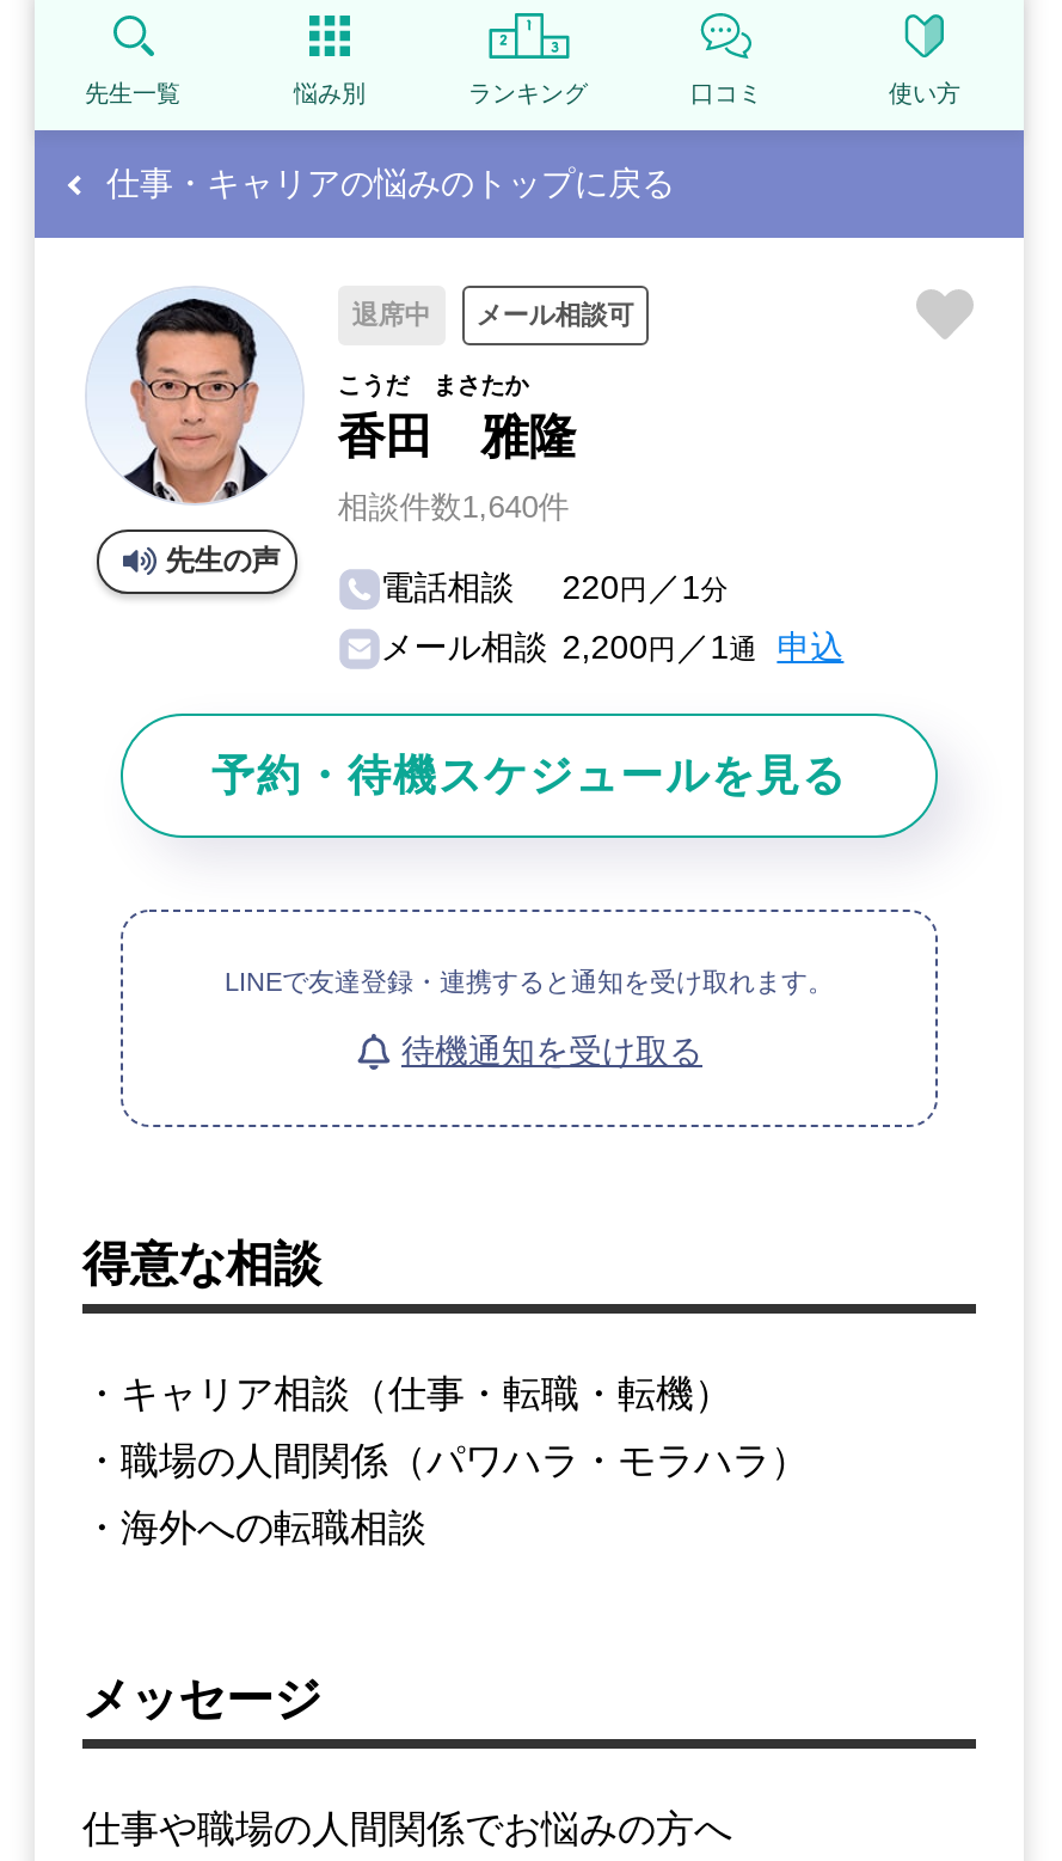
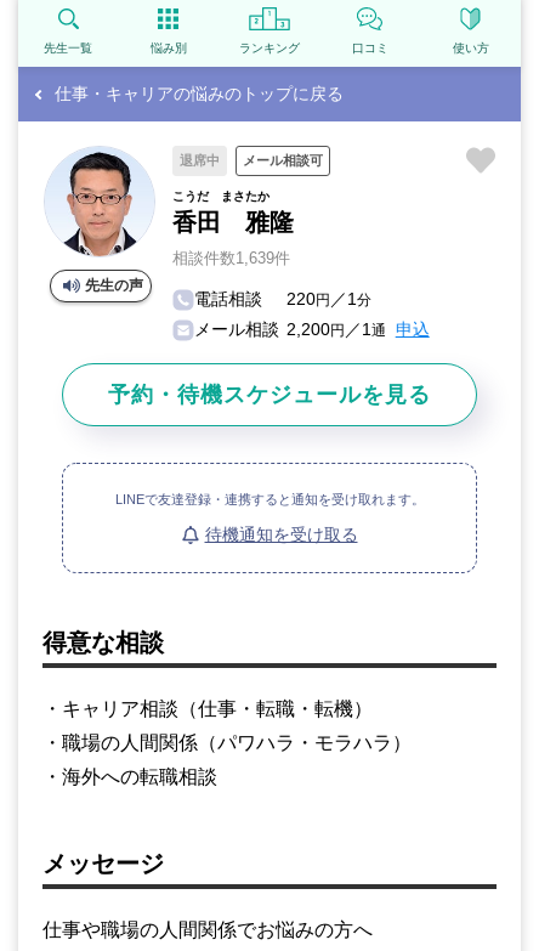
[337,489,569,525] 相談件数1,640件 -> [172,249,290,267] 相談件数1,639件

